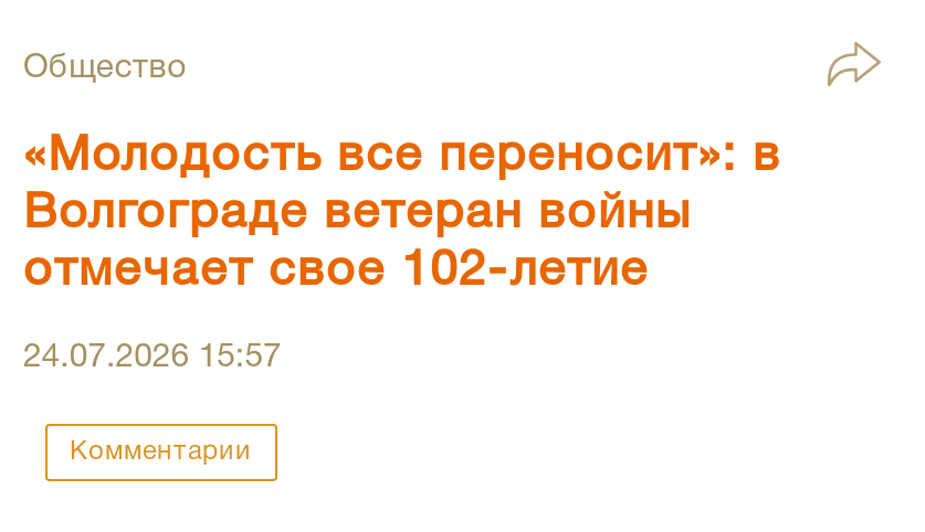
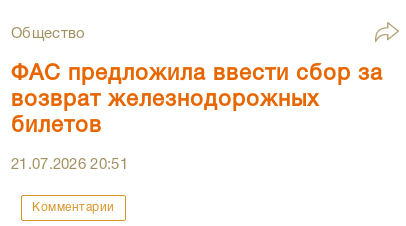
[23,134,781,293] «Молодость все переносит»: в | Волгограде ветеран войны | отмечает свое 102-летие -> [11,64,383,136] ФАС предложила ввести сбор за | возврат железнодорожных | билетов
[23,341,281,372] 24.07.2026 15:57 -> [11,158,128,172] 21.07.2026 20:51

